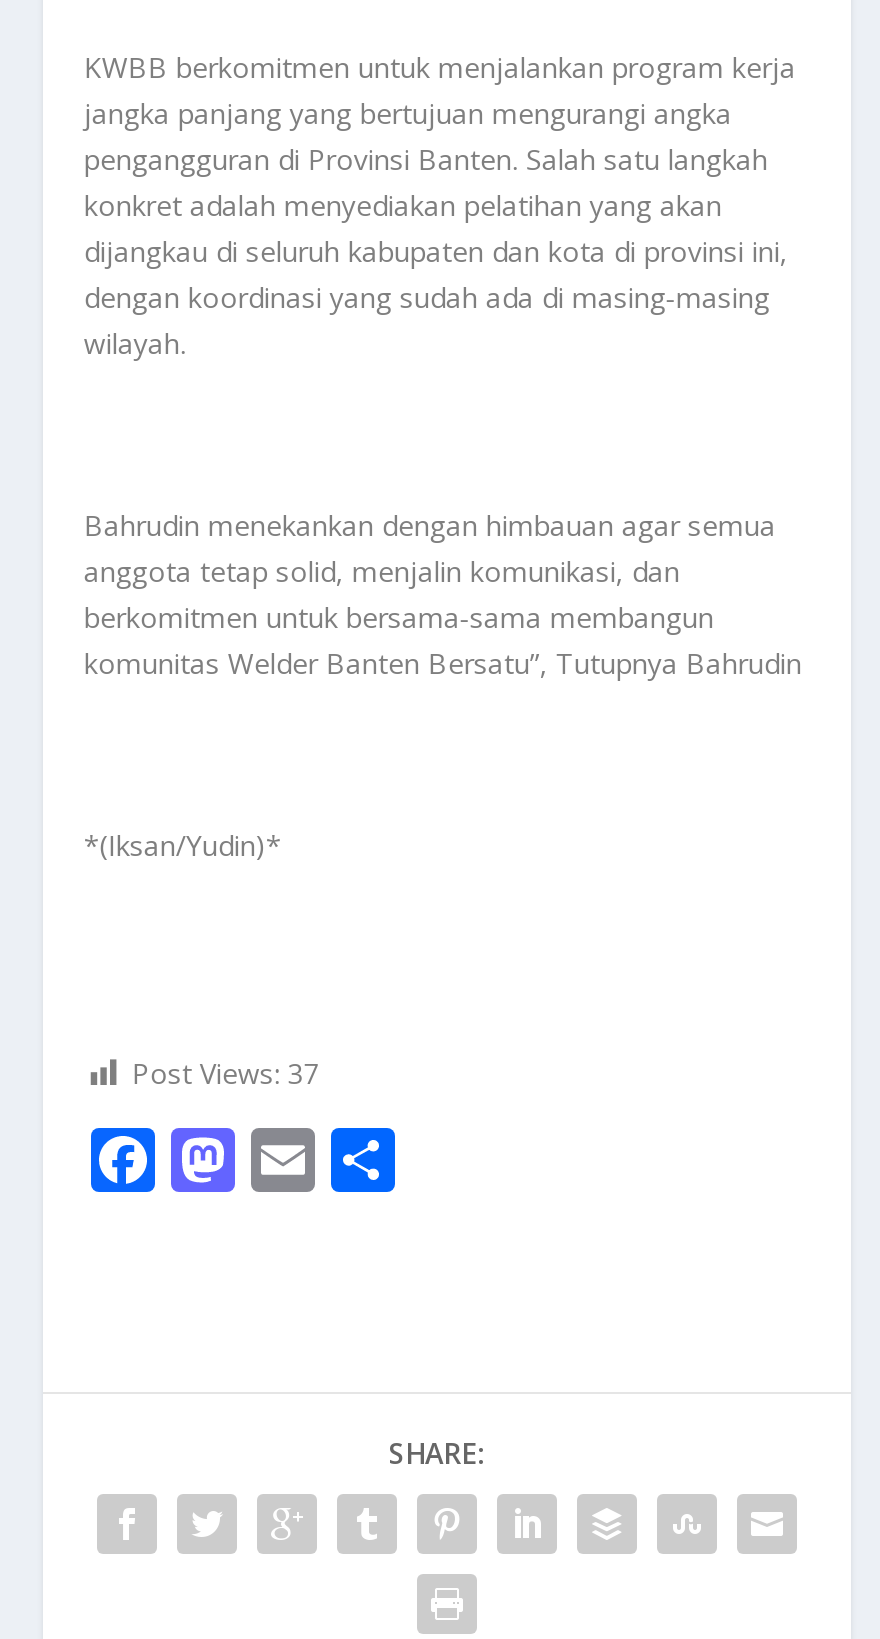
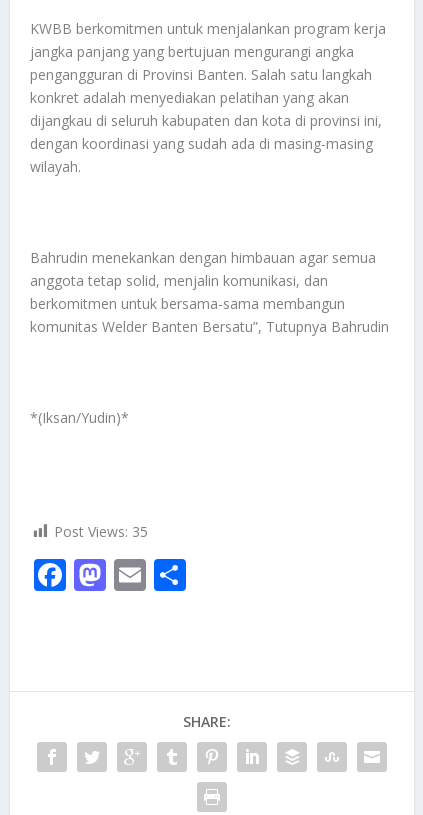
[132,1053,320,1091] Post Views: 37 -> [54,522,148,541] Post Views: 35

